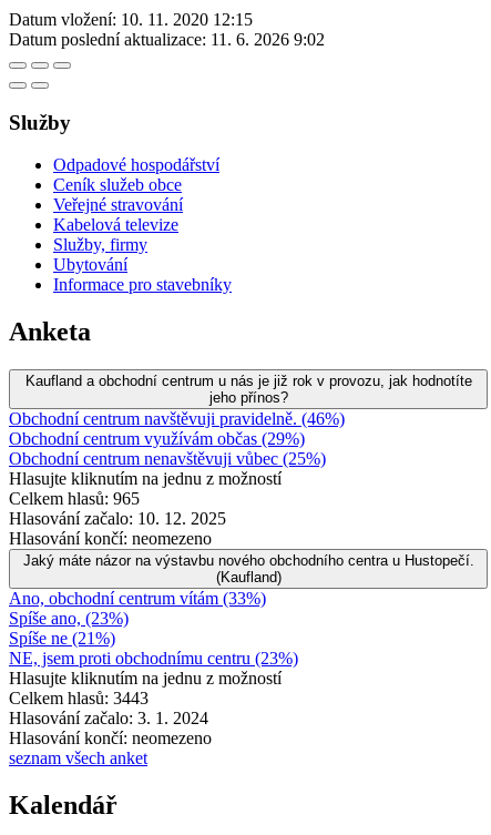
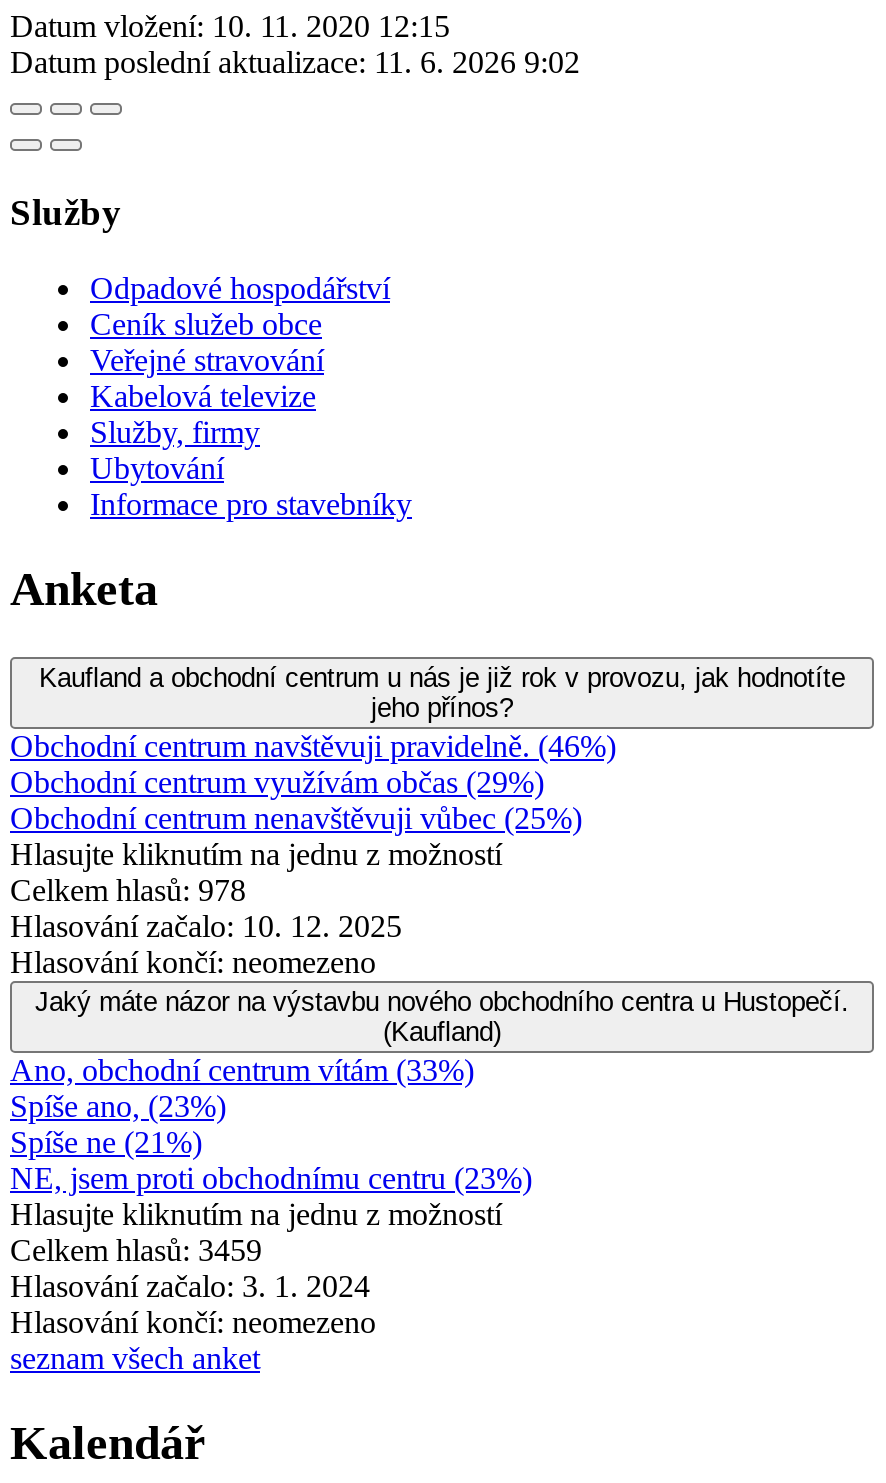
[9,489,140,508] Celkem hlasů: 965 -> [10,873,246,907] Celkem hlasů: 978
[9,689,149,708] Celkem hlasů: 3443 -> [10,1233,262,1267] Celkem hlasů: 3459

